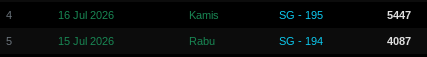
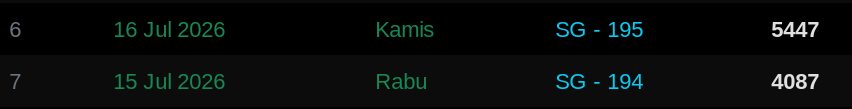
[6,9,12,21] 4 -> [9,16,21,40] 6
[6,35,12,47] 5 -> [9,68,21,92] 7

